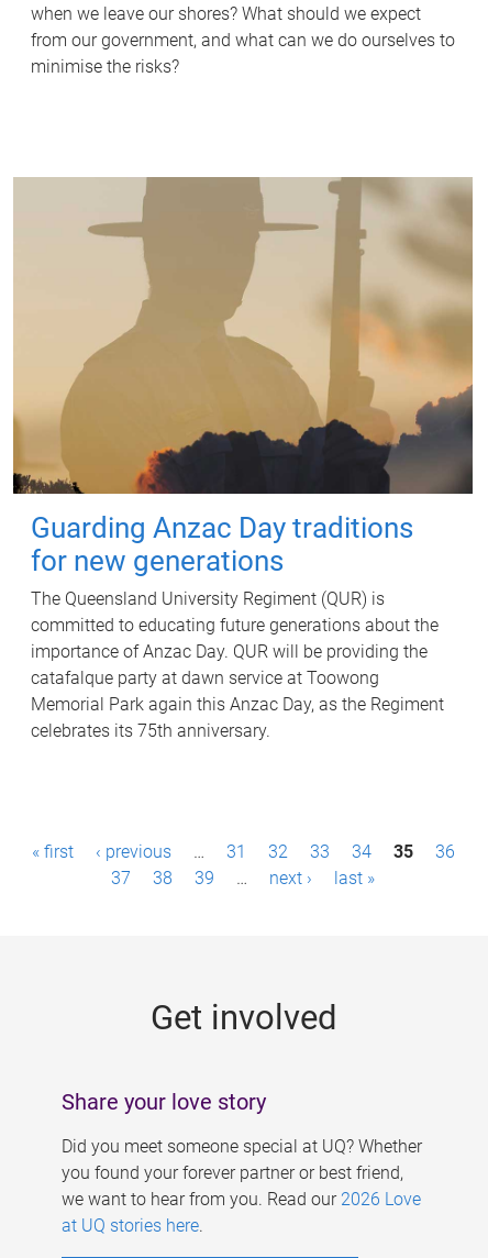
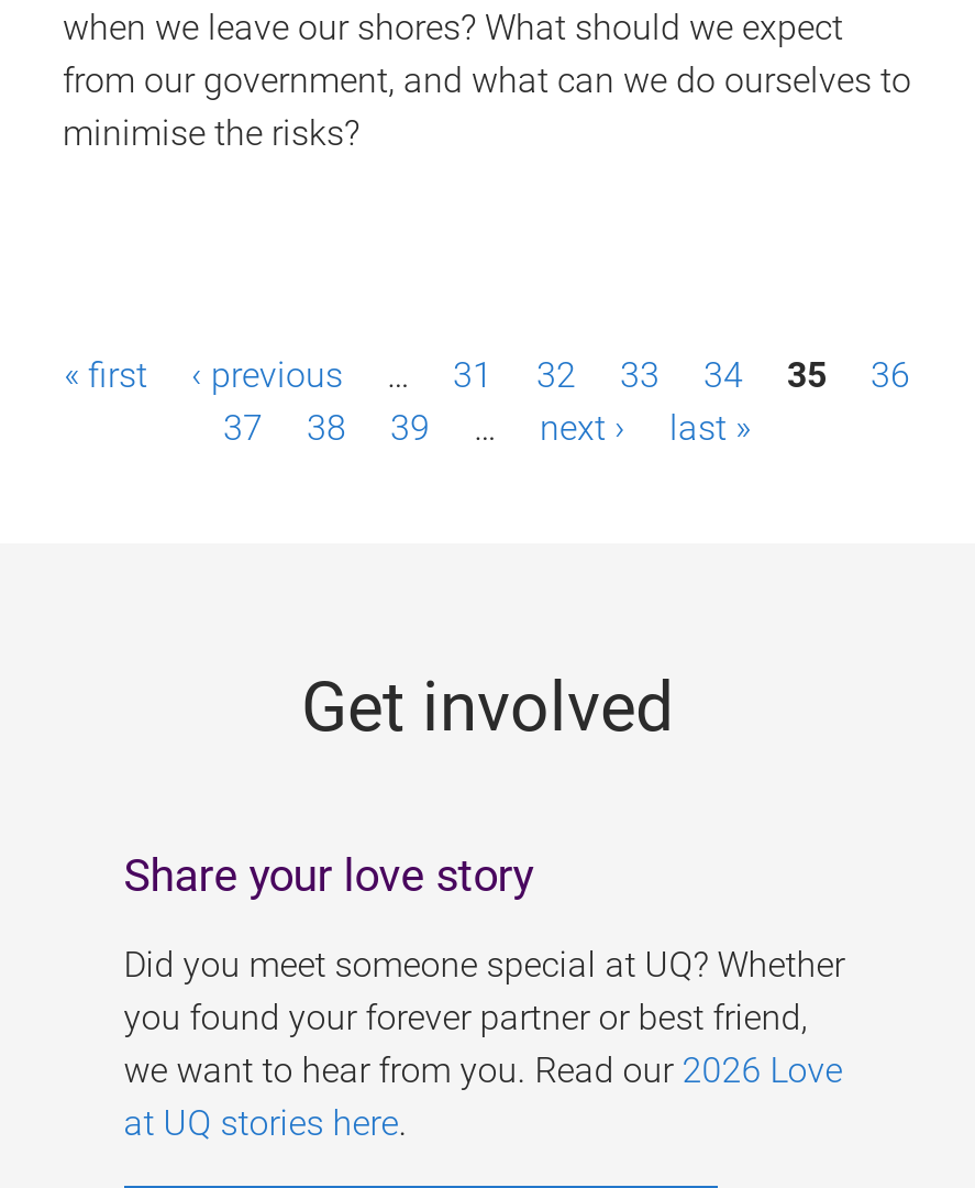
[12,176,474,741] [image] | Guarding Anzac Day traditions | for new generations | The Queensland University Regiment (QUR) is | committed to educating future generations about the | importance of Anzac Day. QUR will be providing the | catafalque party at dawn service at Toowong | Memorial Park again this Anzac Day, as the Regiment | celebrates its 75th anniversary. -> none

